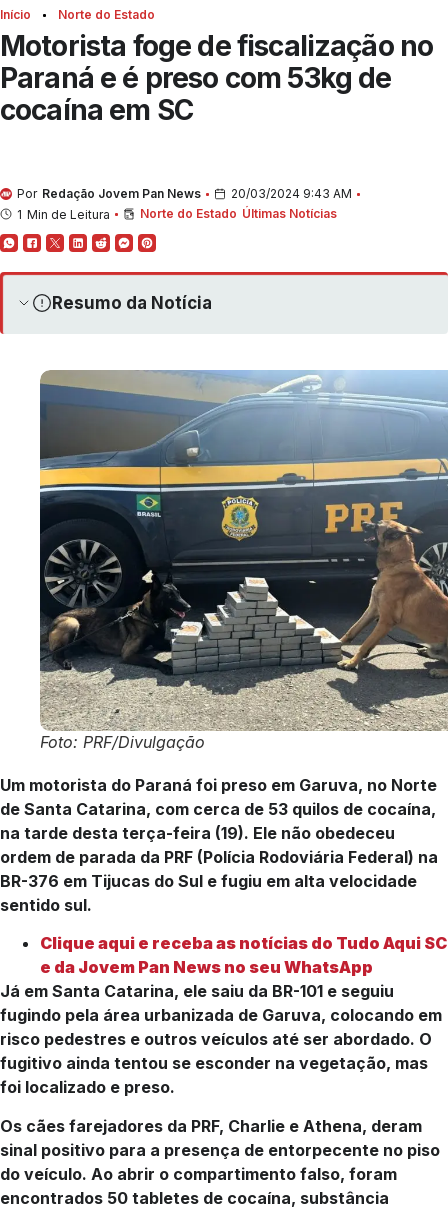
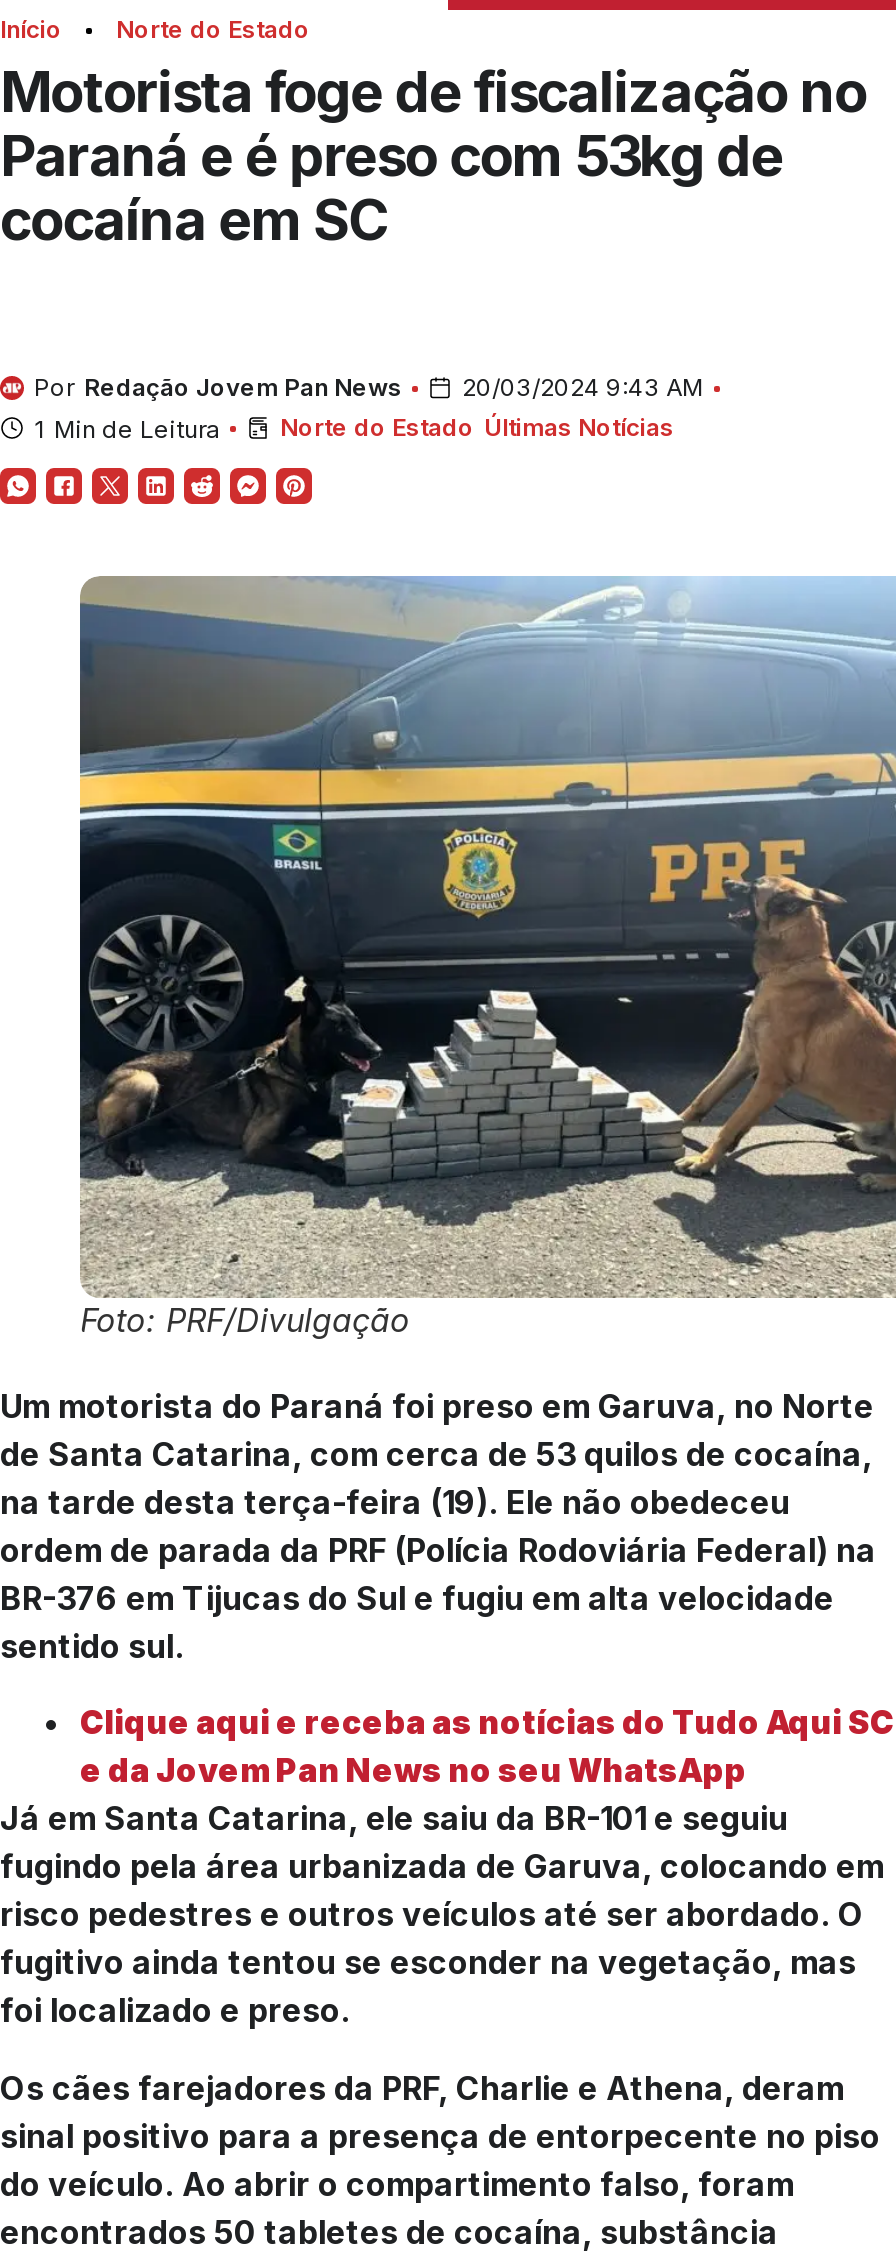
[52,293,212,313] Resumo da Notícia -> none

